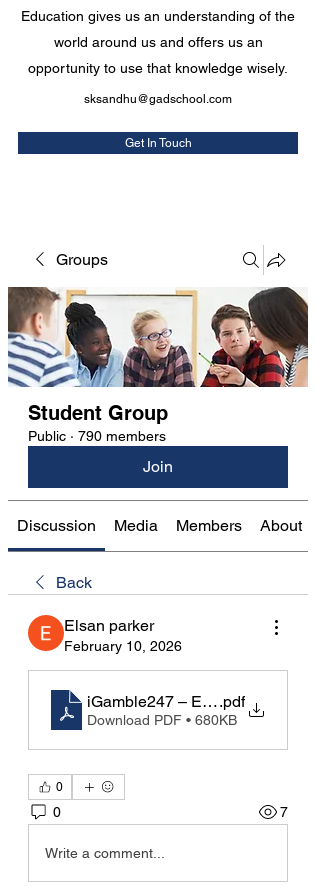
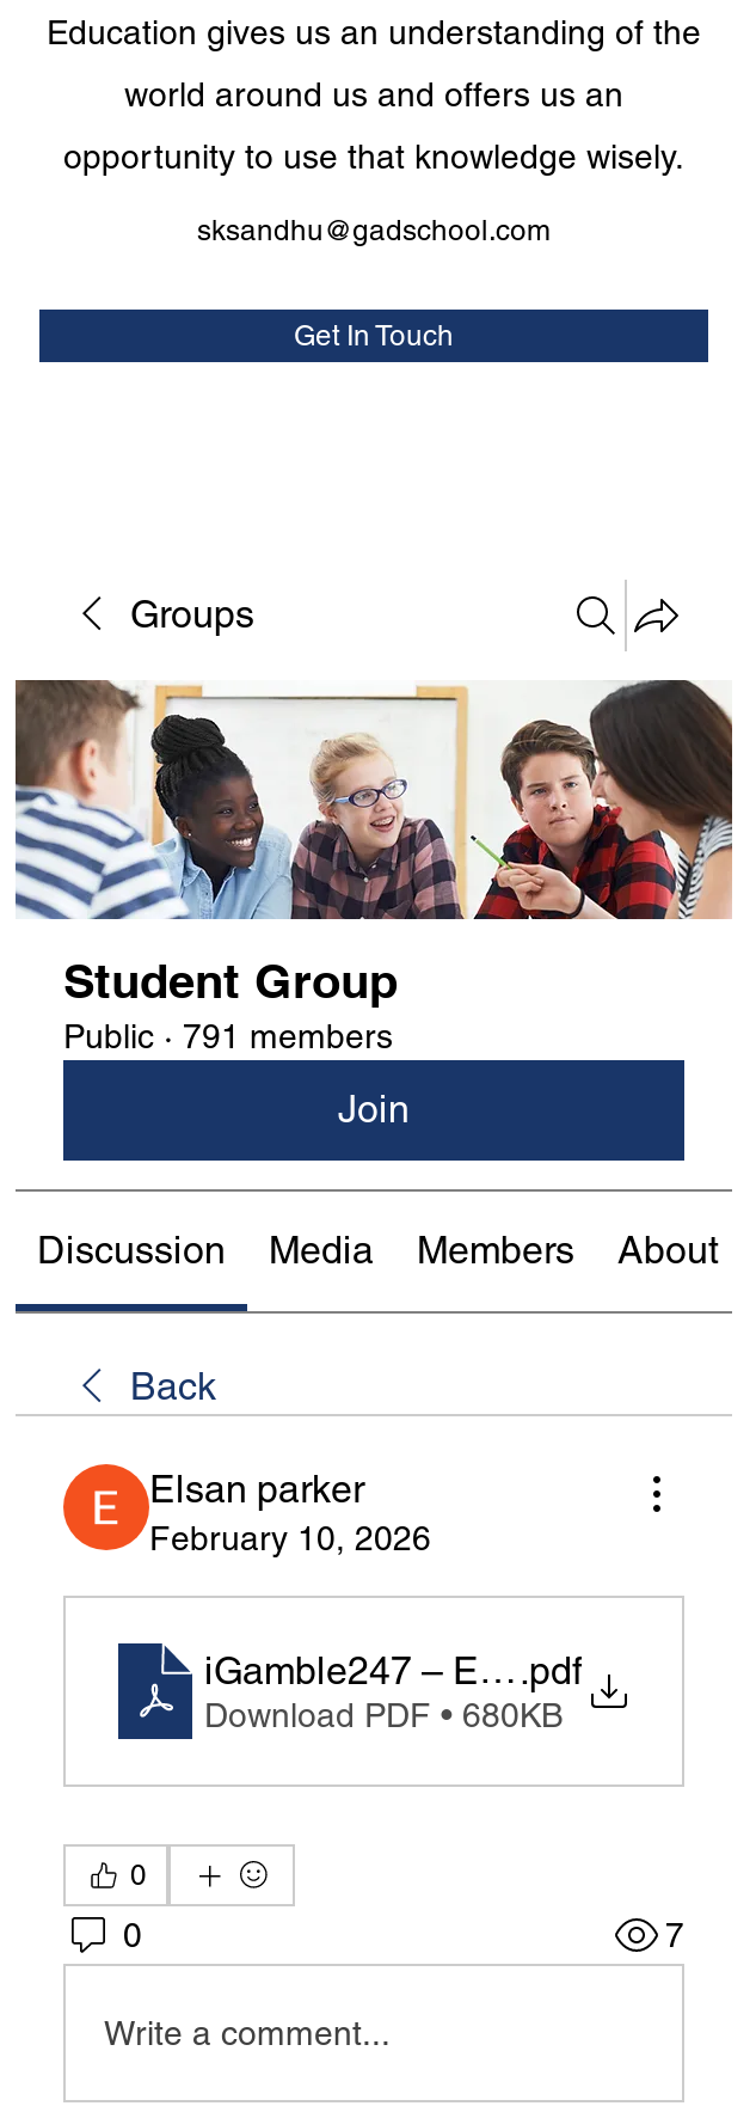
[28,428,166,444] Public · 790 members -> [63,1017,393,1055] Public · 791 members

